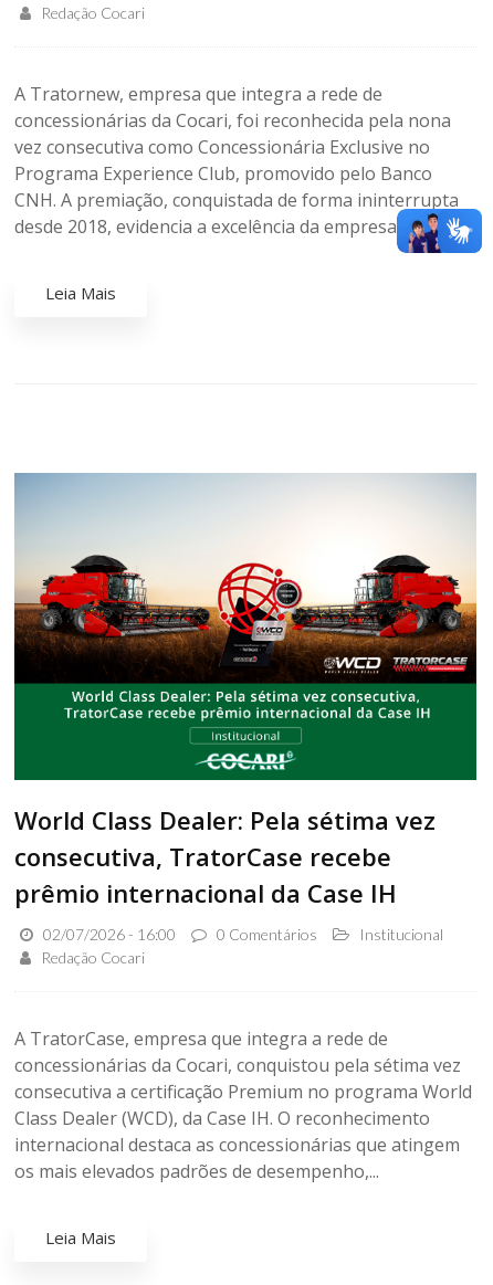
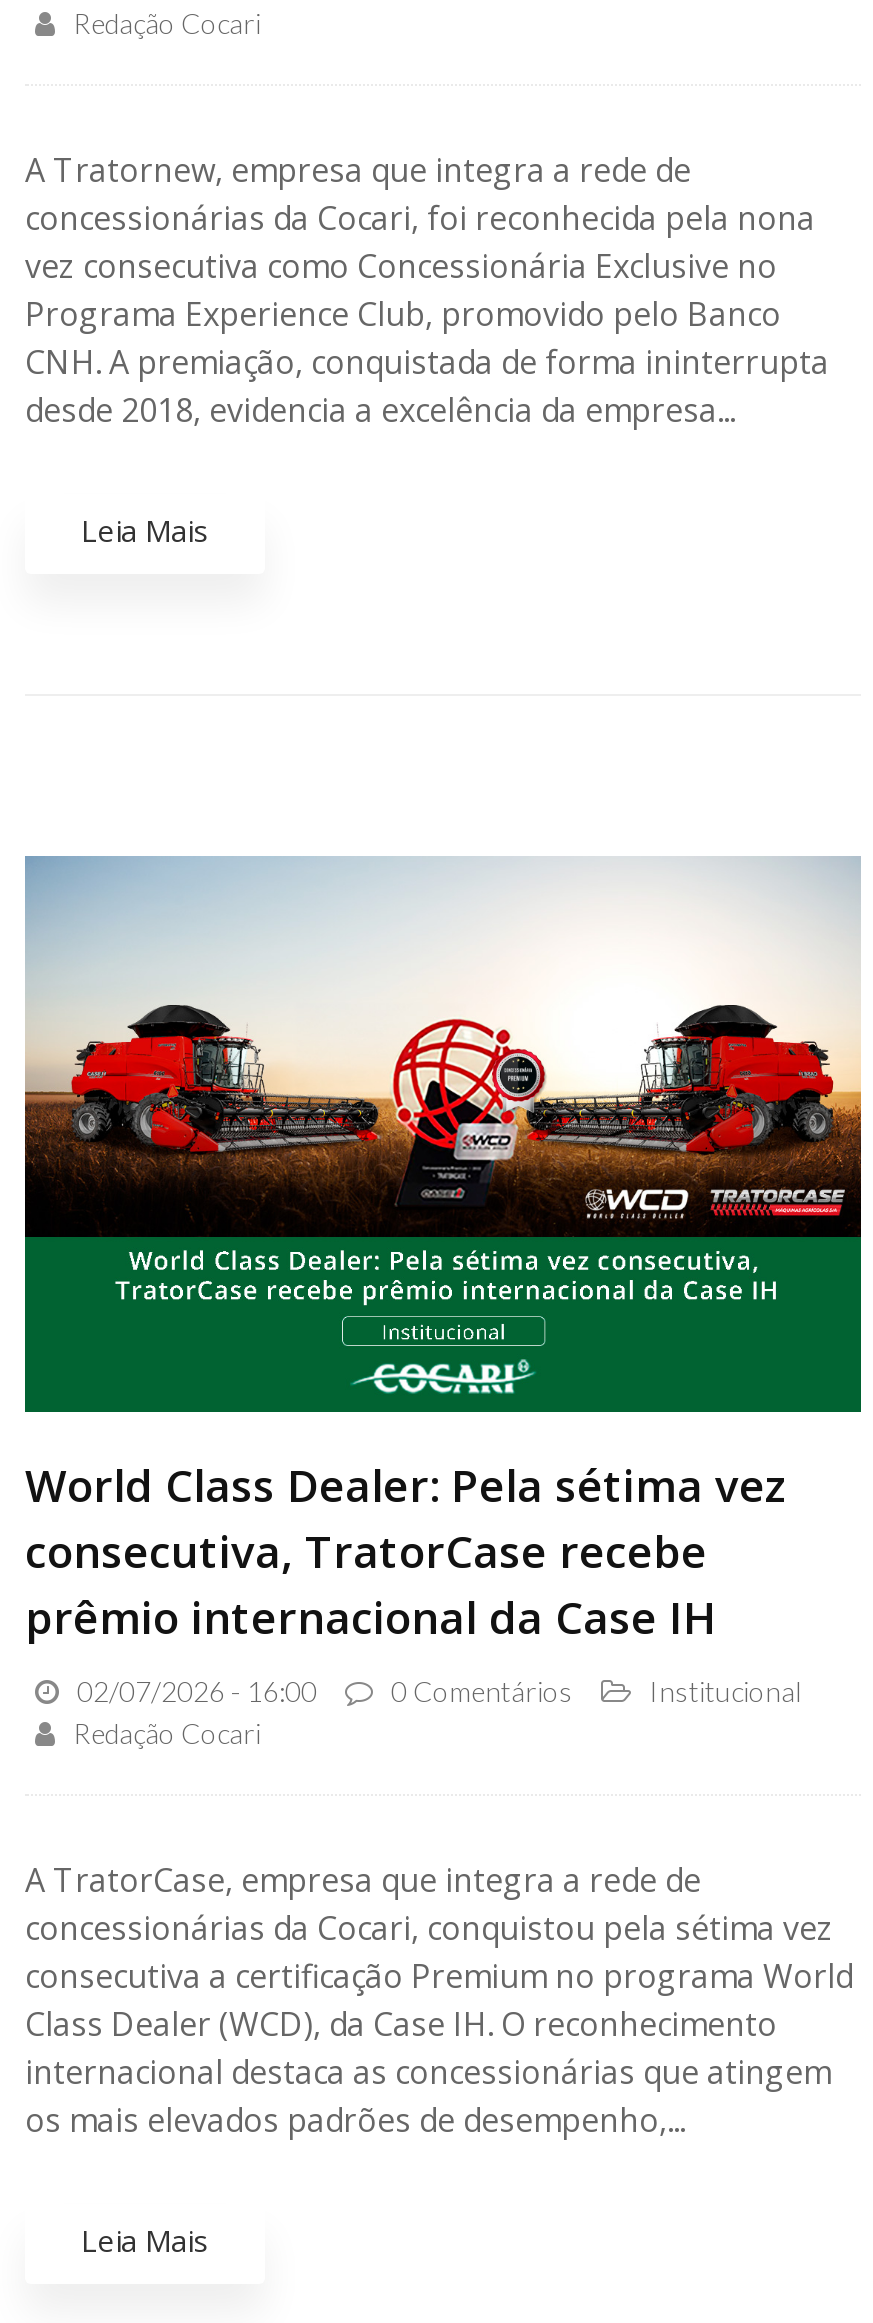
[396,208,483,254] [image] -> none

